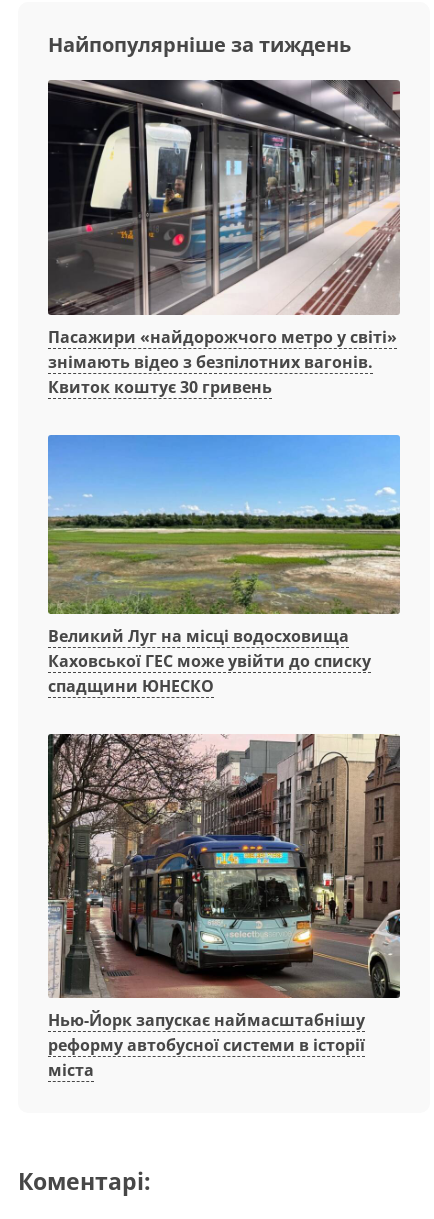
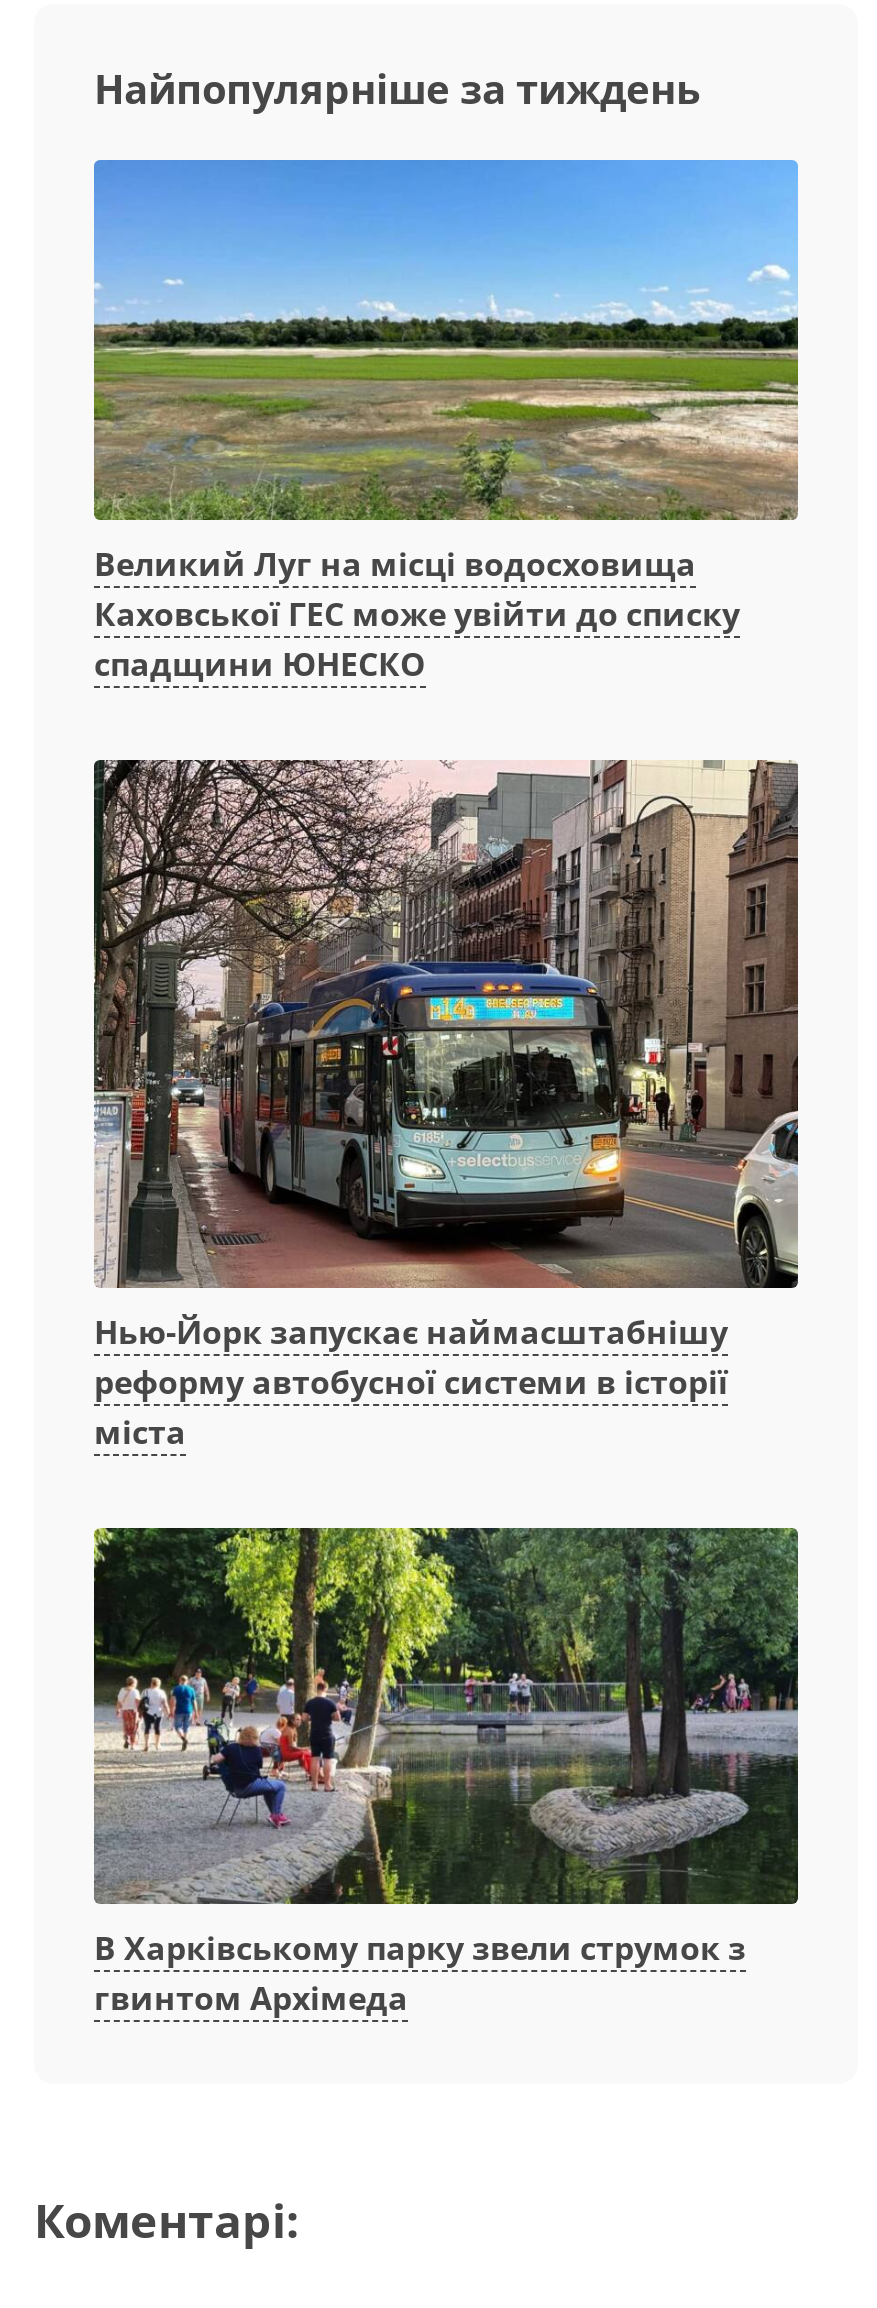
[47,79,401,398] [image] | Пасажири «найдорожчого метро у світі» | знімають відео з безпілотних вагонів. | Квиток коштує 30 гривень -> none
moved [46,454,402,1081] -> [90,198,802,1454]: [image] | Великий Луг на місці водосховища | Каховської ГЕС може увійти до списку | спадщини ЮНЕСКО | Нью-Йорк запускає наймасштабнішу | реформу автобусної системи в історії | міста
none -> [92,1524,800,2020] [image] | В Харківському парку звели струмок з | гвинтом Архімеда

